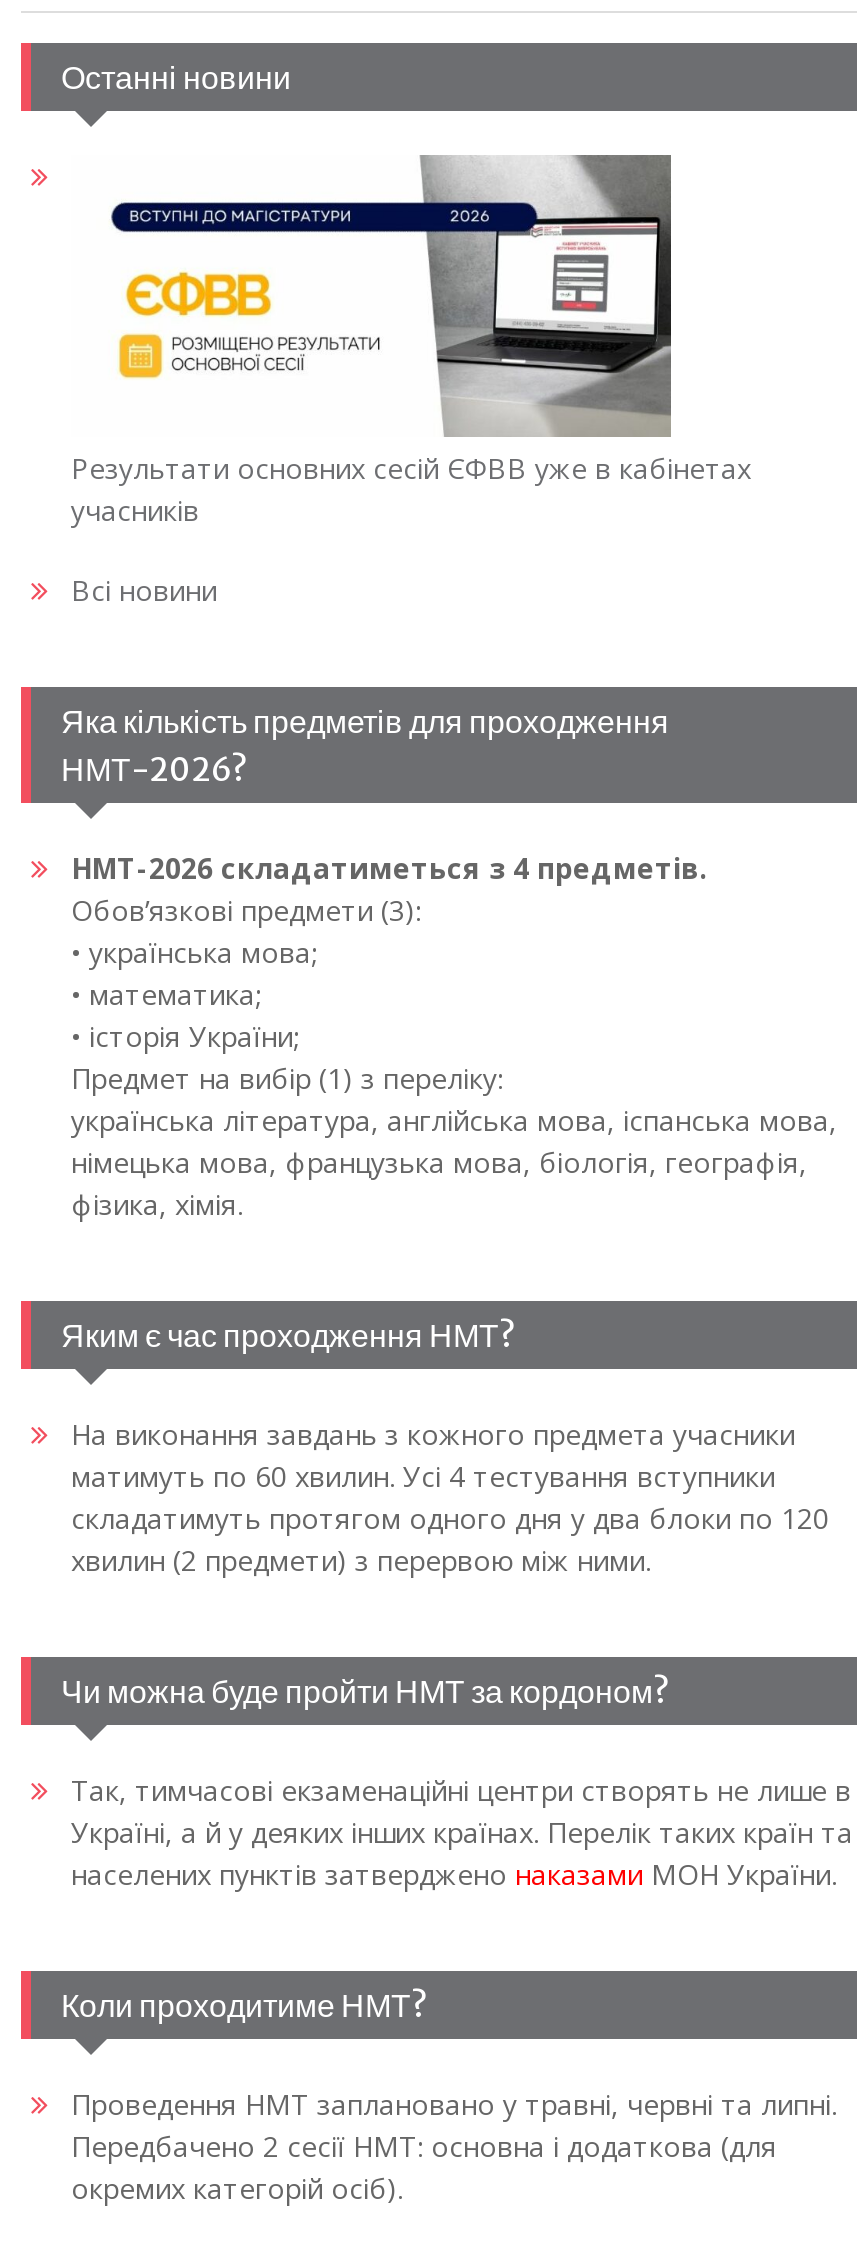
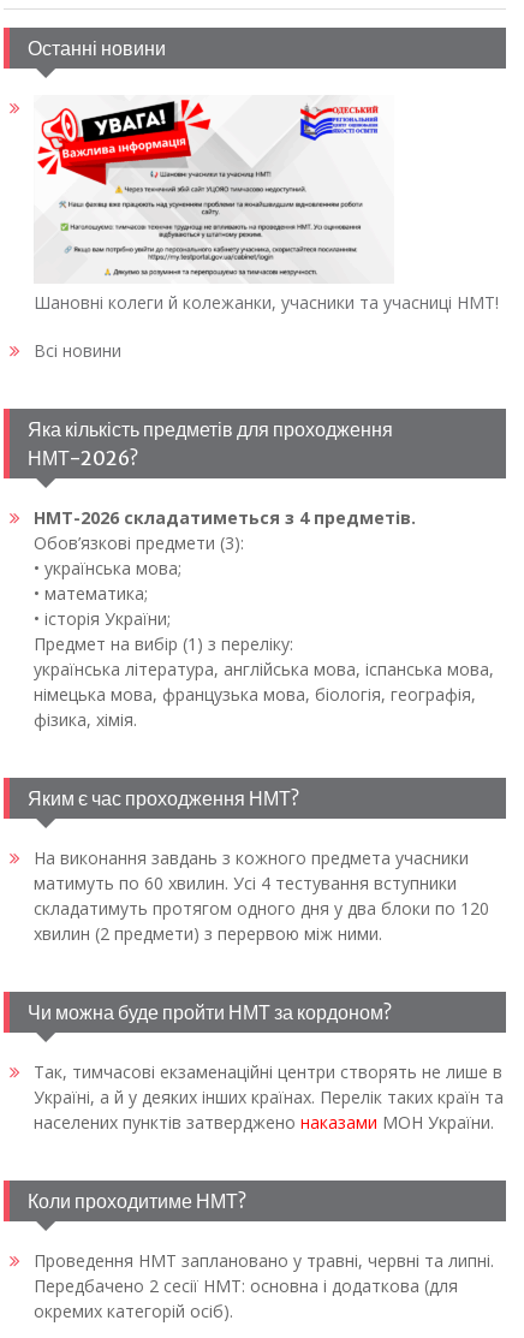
[71,153,751,529] [image] | Результати основних сесій ЄФВВ уже в кабінетах | учасників -> [34,95,499,314] [image] | Шановні колеги й колежанки, учасники та учасниці НМТ!

